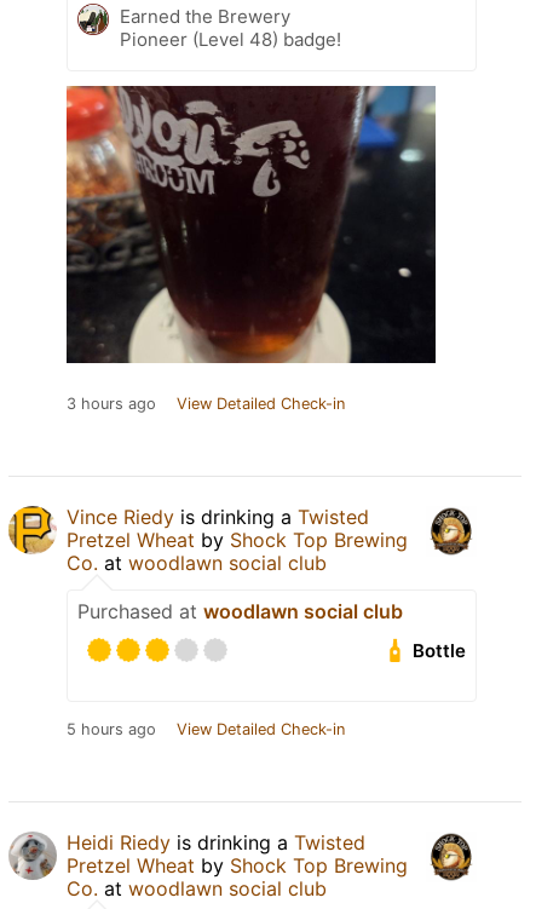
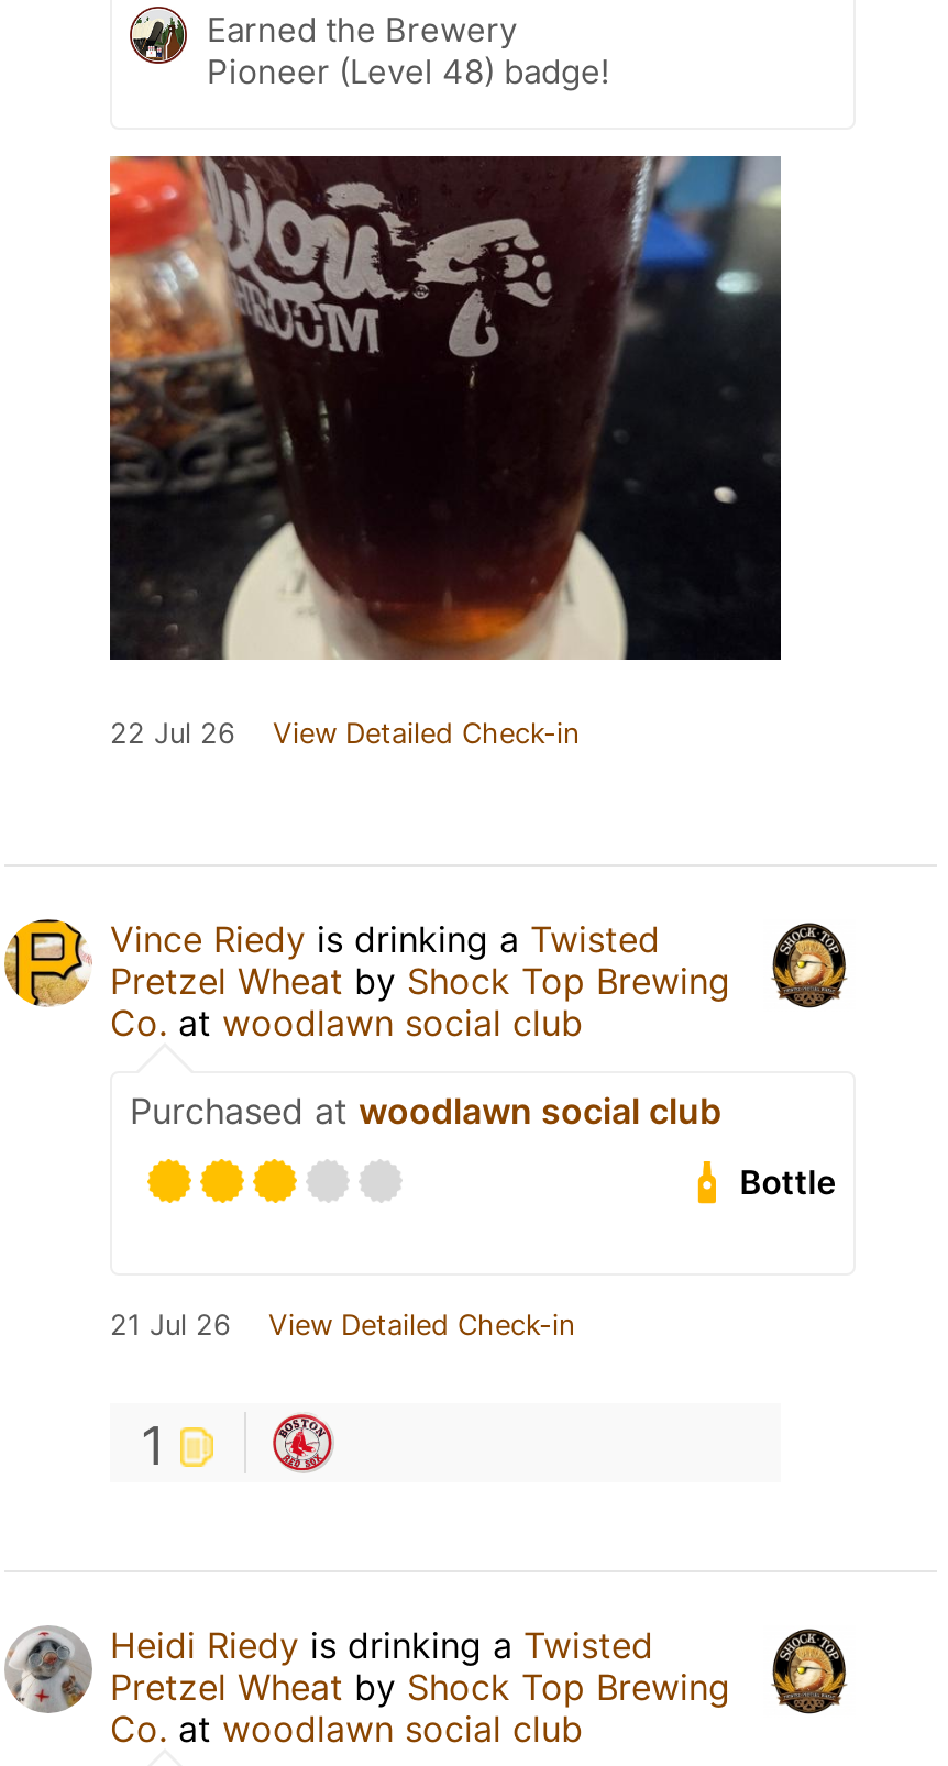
[67,395,345,413] 3 hours ago View Detailed Check-in -> [110,718,578,751] 22 Jul 26 View Detailed Check-in
[67,721,345,739] 5 hours ago View Detailed Check-in -> [110,1310,574,1343] 21 Jul 26 View Detailed Check-in
none -> [141,1415,165,1479] 1

